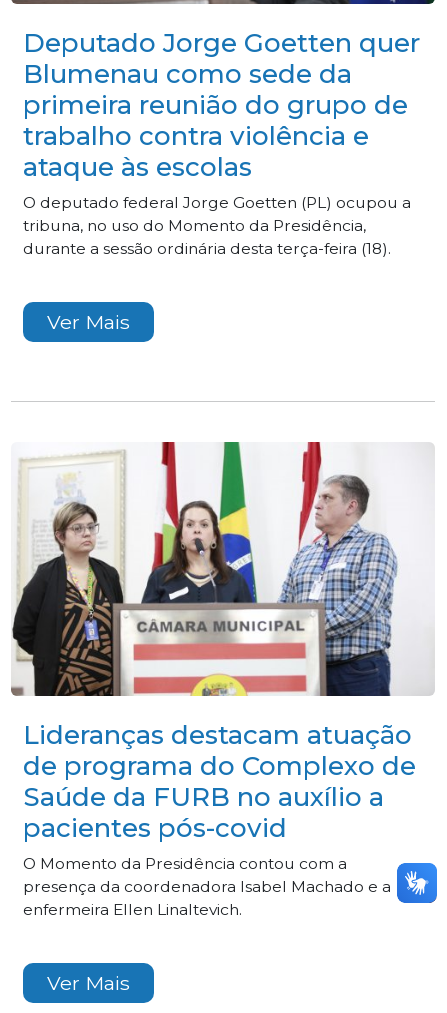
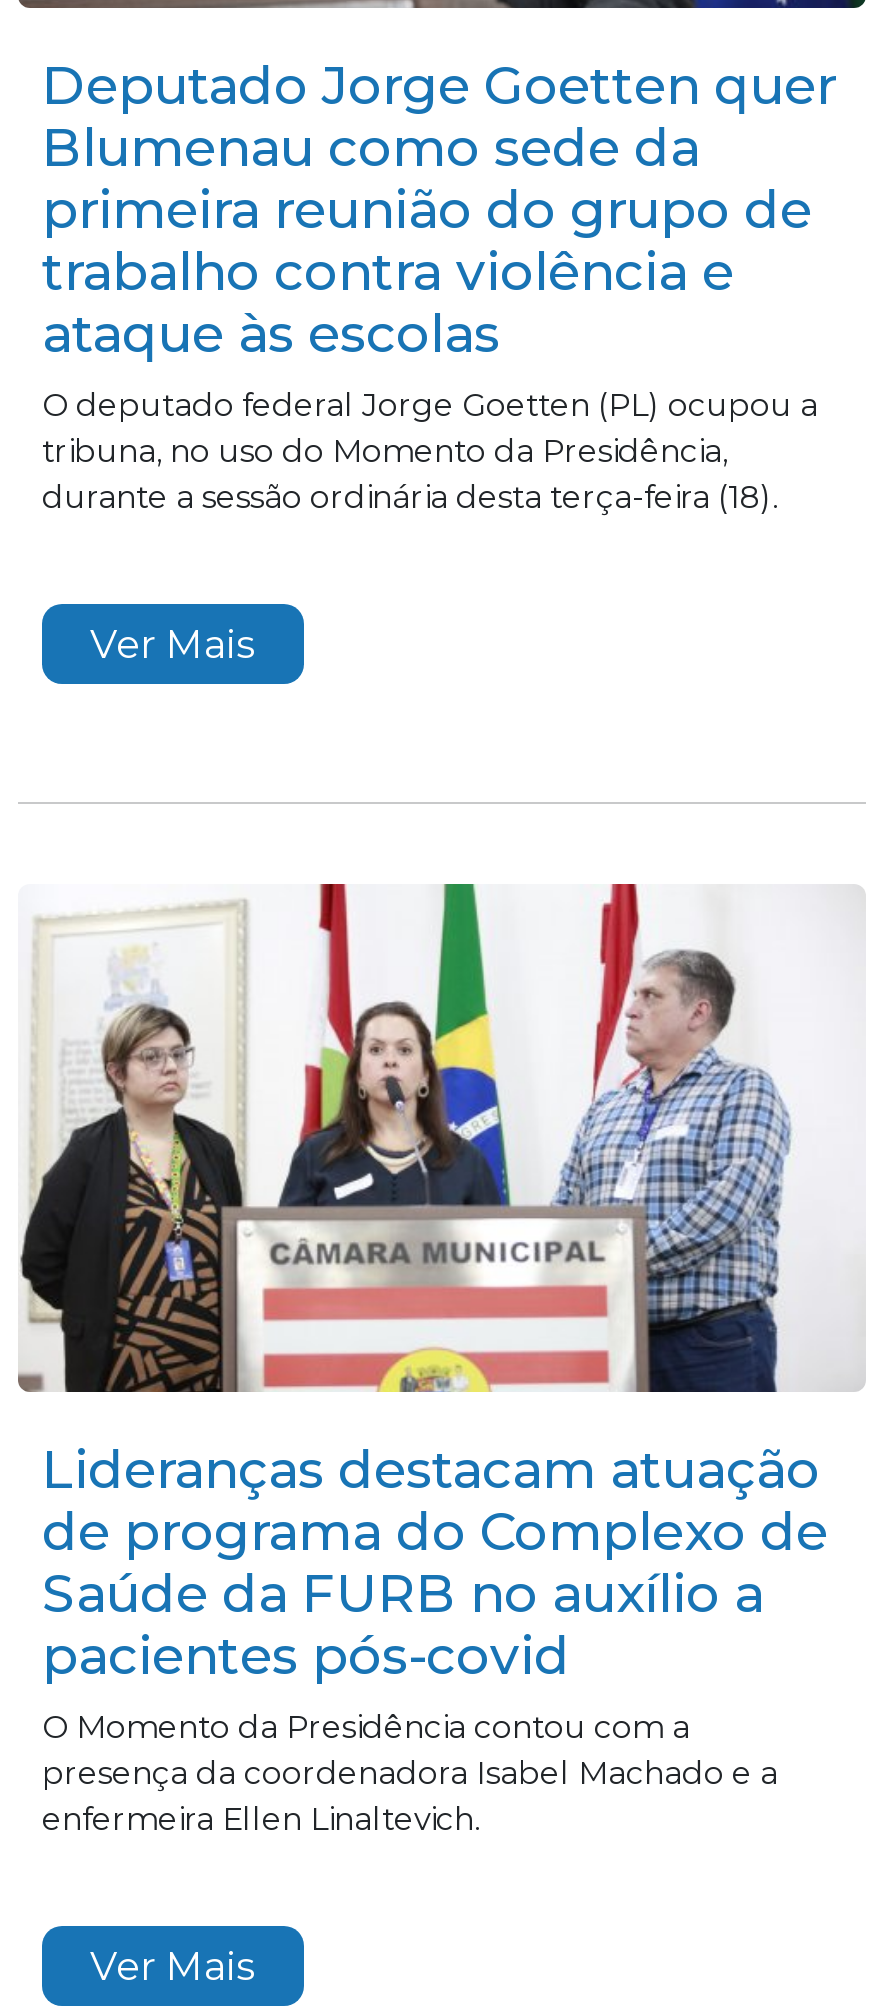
[396,862,438,904] [image] -> none

